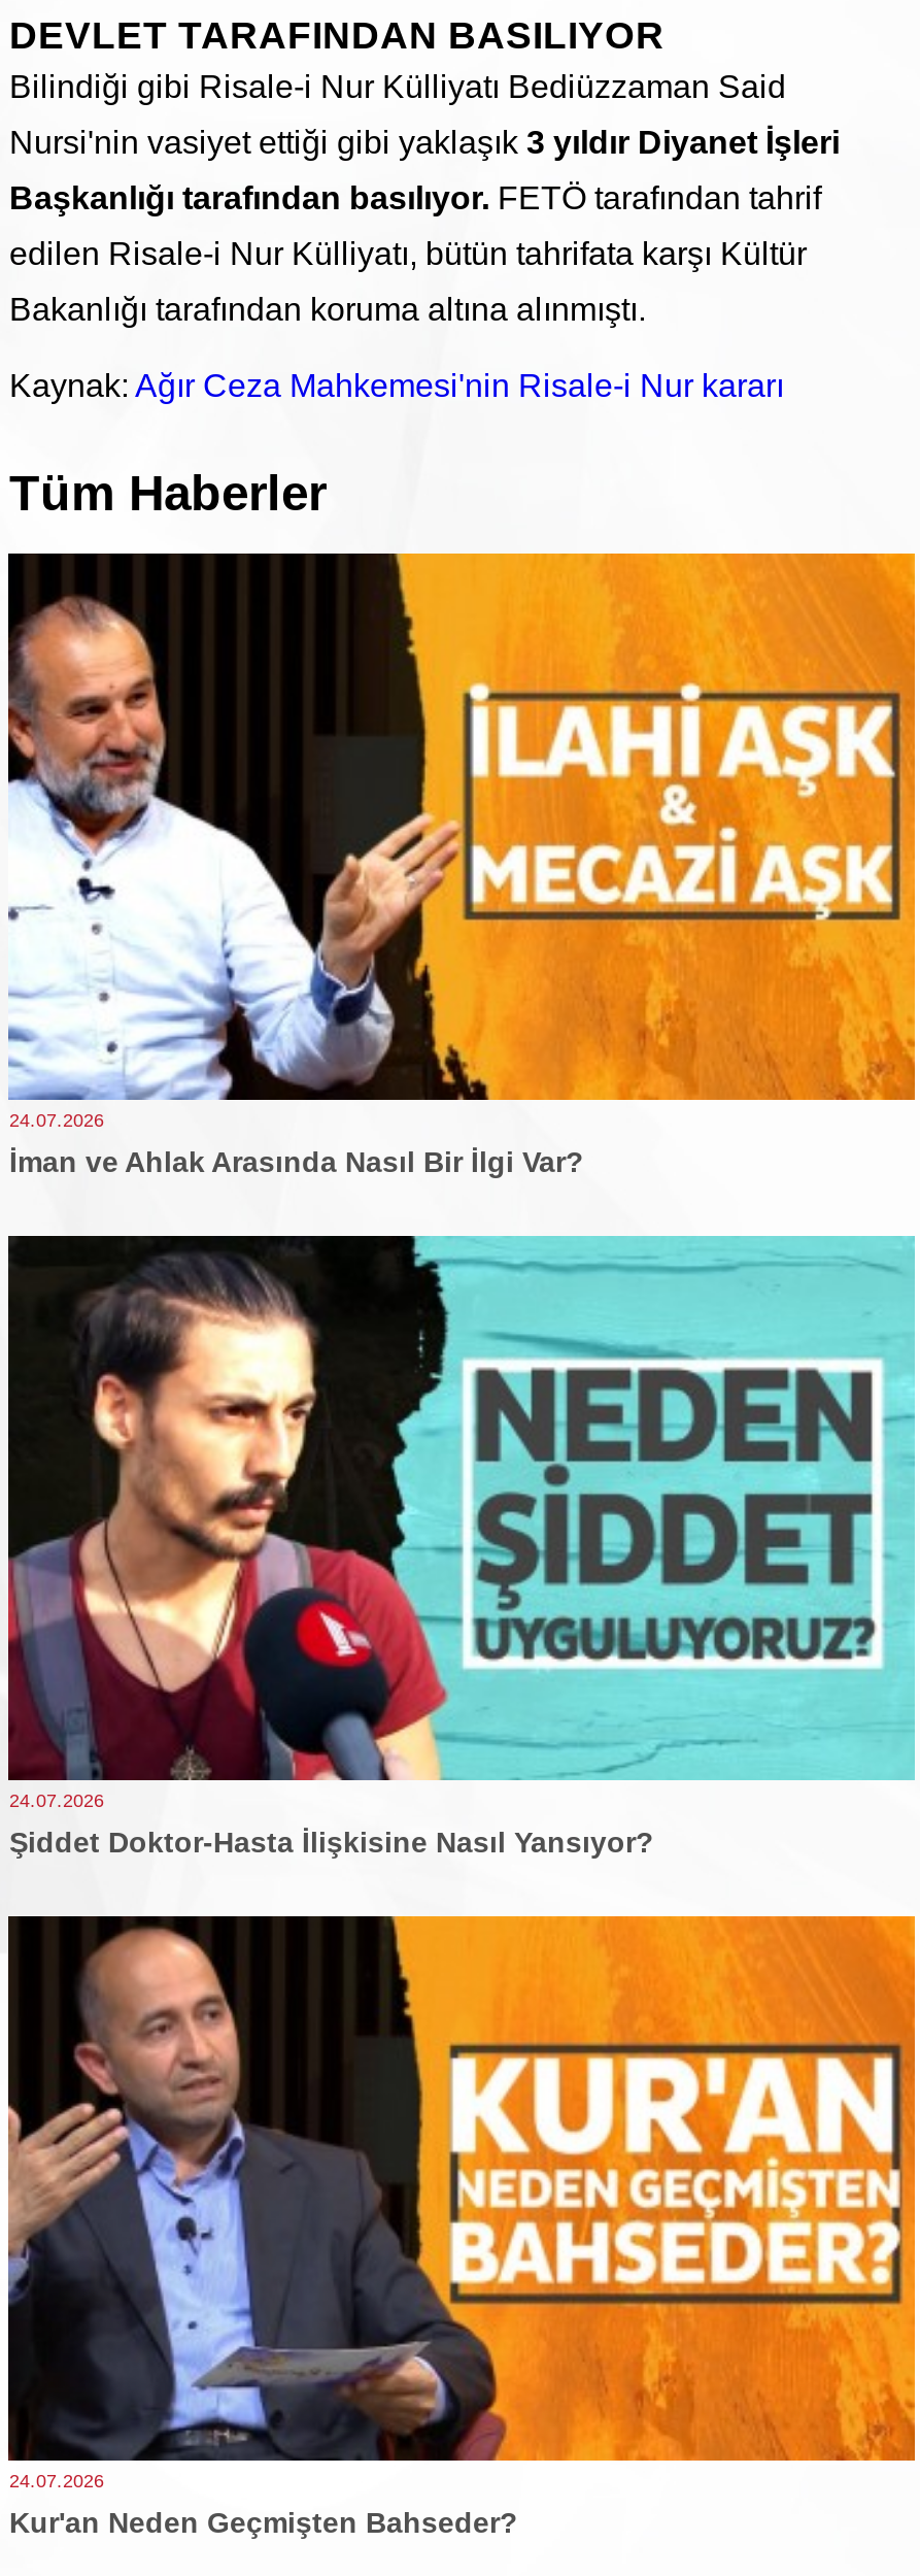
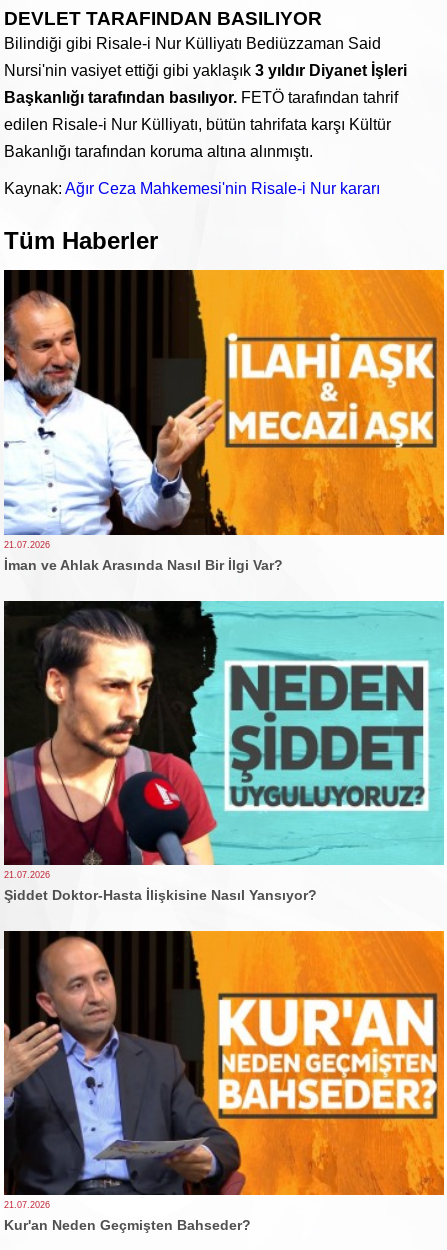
[9,1109,104,1130] 24.07.2026 -> [4,540,50,550] 21.07.2026
[9,1791,104,1811] 24.07.2026 -> [4,870,50,880] 21.07.2026
[9,2472,104,2492] 24.07.2026 -> [4,1200,50,1210] 21.07.2026

